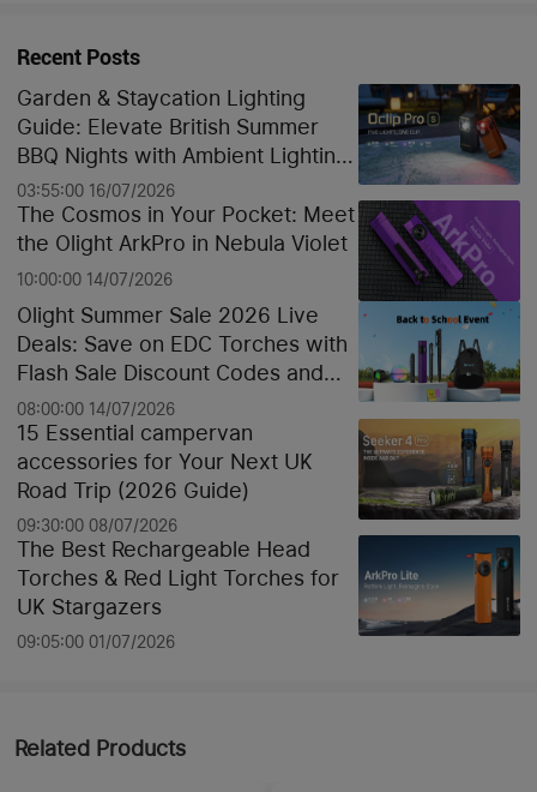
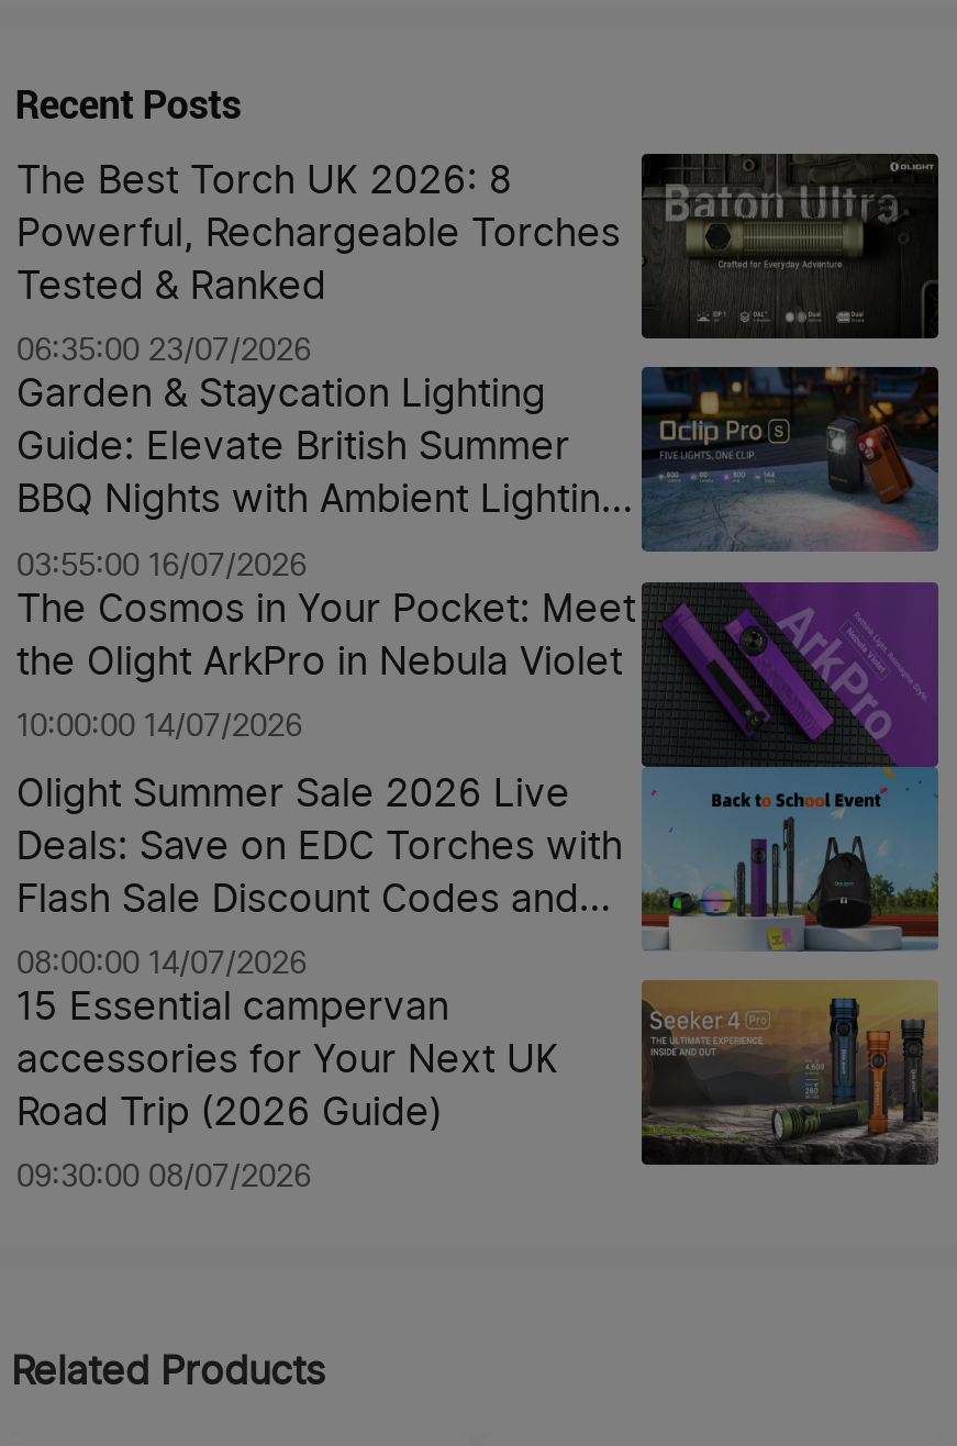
none -> [16,152,941,367] [image] | The Best Torch UK 2026: 8 | Powerful, Rechargeable Torches | Tested & Ranked | 06:35:00 23/07/2026
moved [17,83,521,535] -> [16,365,941,1194]: [image] | Garden & Staycation Lighting | Guide: Elevate British Summer | ... | Road Trip (2026 Guide) | 09:30:00 08/07/2026
[17,534,521,652] [image] | The Best Rechargeable Head | Torches & Red Light Torches for | UK Stargazers | 09:05:00 01/07/2026 -> none

